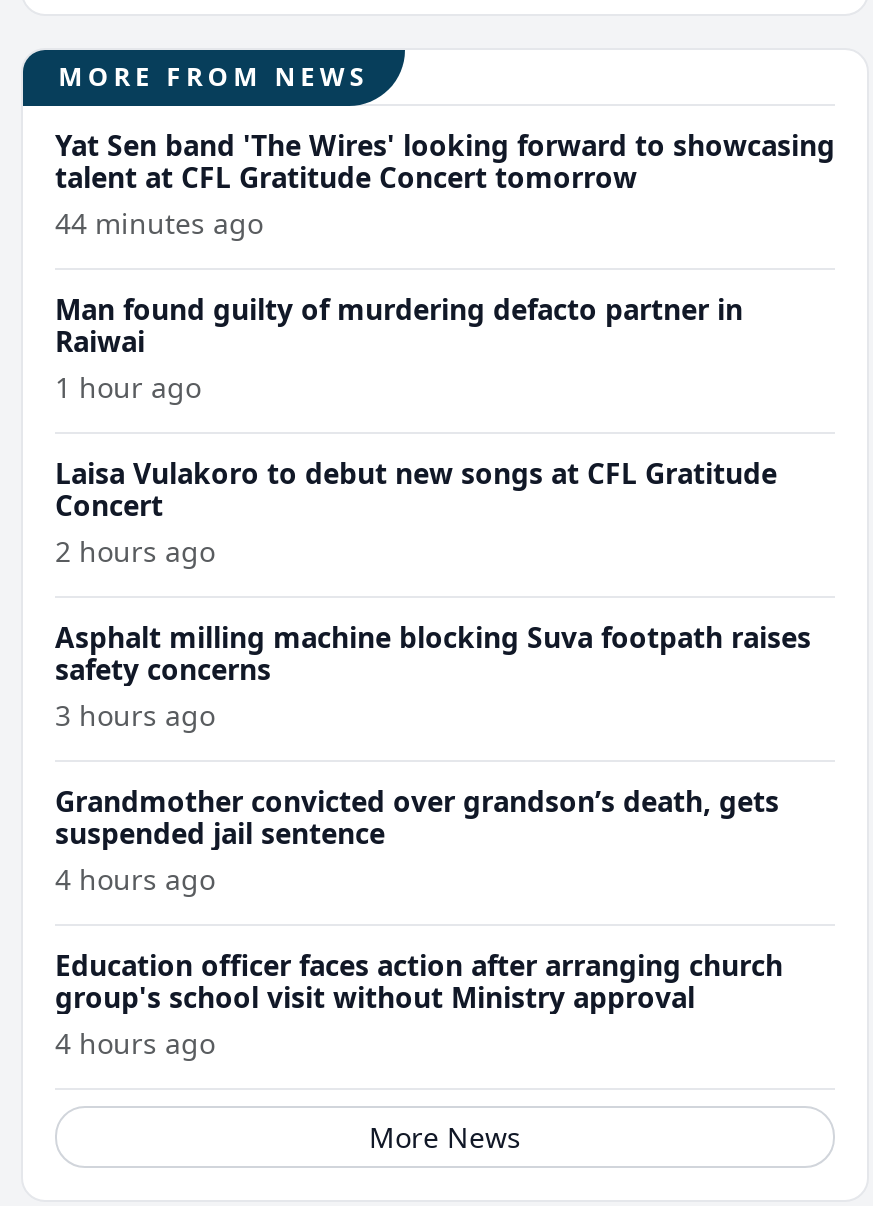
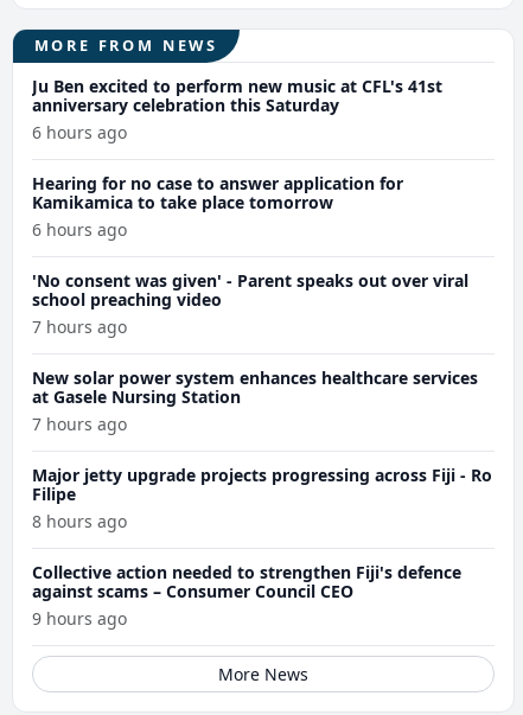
[55,126,835,242] Yat Sen band 'The Wires' looking forward to showcasing | talent at CFL Gratitude Concert tomorrow | 44 minutes ago -> [32,74,442,143] Ju Ben excited to perform new music at CFL's 41st | anniversary celebration this Saturday | 6 hours ago
[55,290,743,406] Man found guilty of murdering defacto partner in | Raiwai | 1 hour ago -> [32,172,403,240] Hearing for no case to answer application for | Kamikamica to take place tomorrow | 6 hours ago
[55,454,777,570] Laisa Vulakoro to debut new songs at CFL Gratitude | Concert | 2 hours ago -> [32,269,468,338] 'No consent was given' - Parent speaks out over viral | school preaching video | 7 hours ago
[55,618,811,734] Asphalt milling machine blocking Suva footpath raises | safety concerns | 3 hours ago -> [32,366,478,435] New solar power system enhances healthcare services | at Gasele Nursing Station | 7 hours ago
[55,782,779,898] Grandmother convicted over grandson’s death, gets | suspended jail sentence | 4 hours ago -> [32,463,492,532] Major jetty upgrade projects progressing across Fiji - Ro | Filipe | 8 hours ago
[55,946,783,1062] Education officer faces action after arranging church | group's school visit without Ministry approval | 4 hours ago -> [32,561,461,629] Collective action needed to strengthen Fiji's defence | against scams – Consumer Council CEO | 9 hours ago

